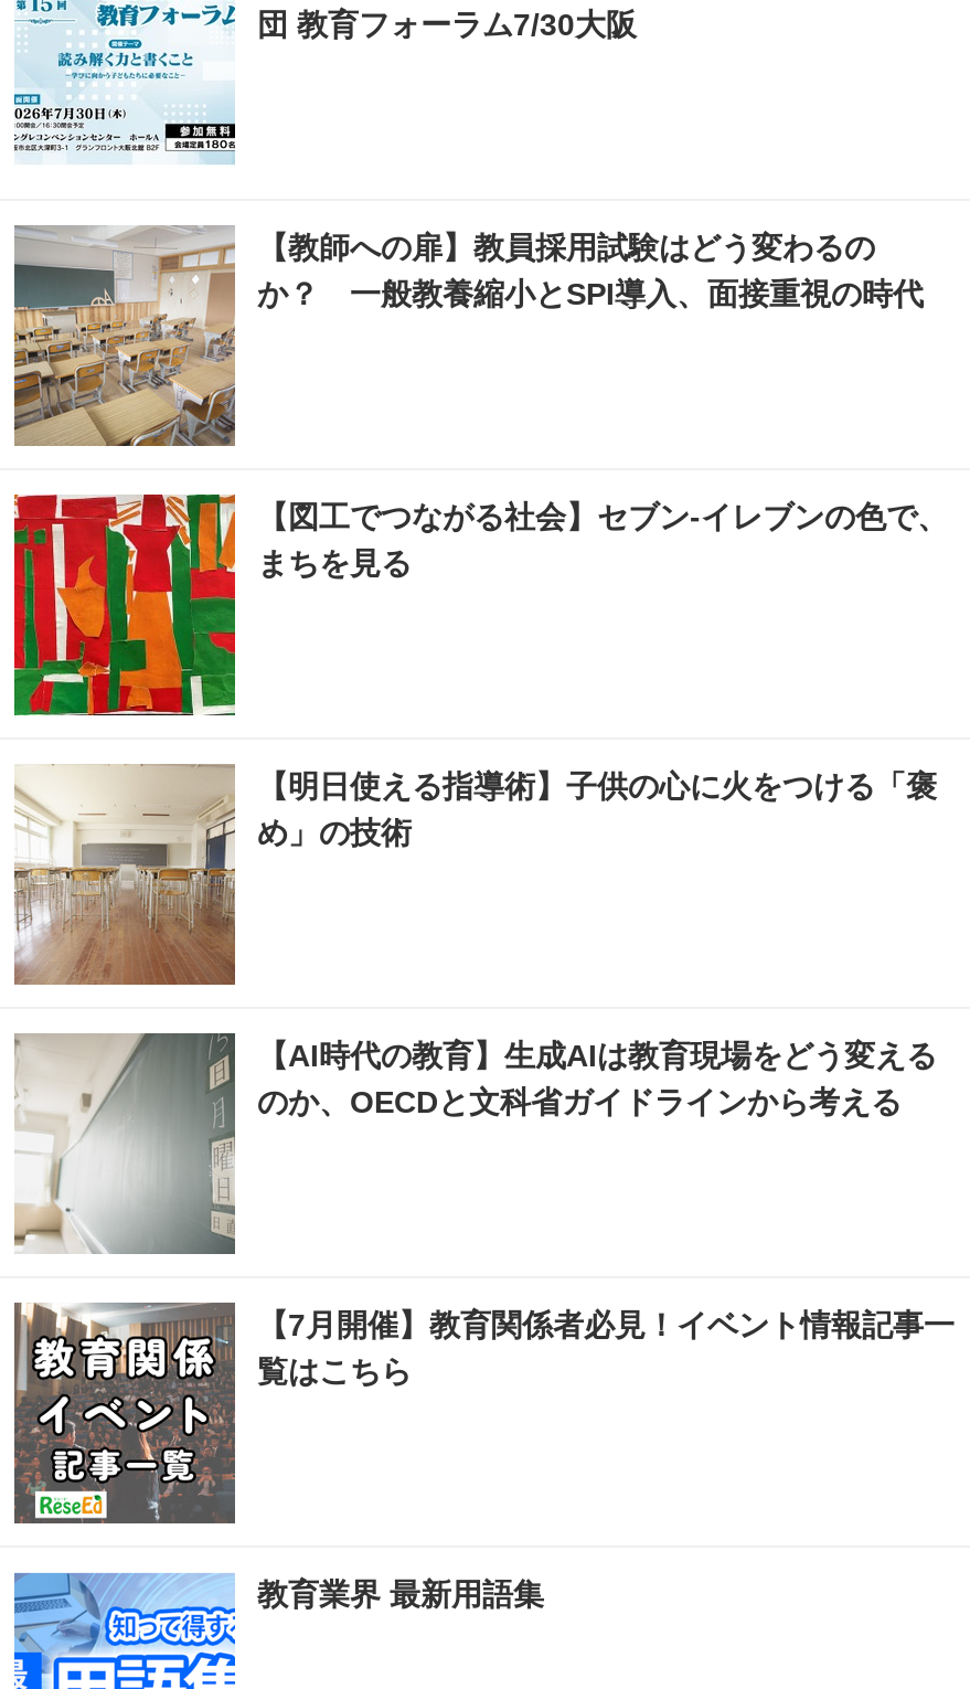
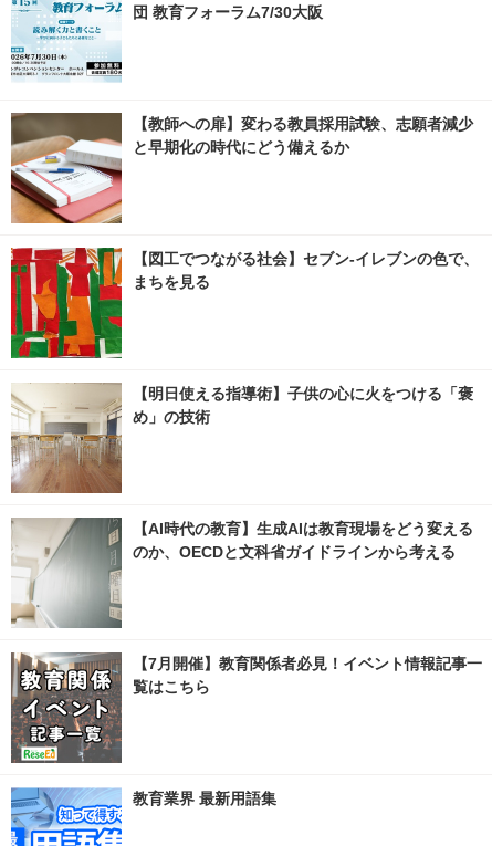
[12,225,924,448] [image] | 【教師への扉】教員採用試験はどう変わるの | か？ 一般教養縮小とSPI導入、面接重視の時代 -> [10,112,473,224] [image] | 【教師への扉】変わる教員採用試験、志願者減少 | と早期化の時代にどう備えるか

